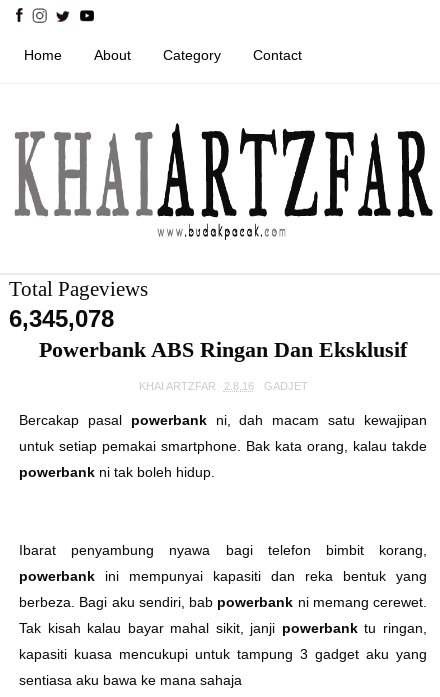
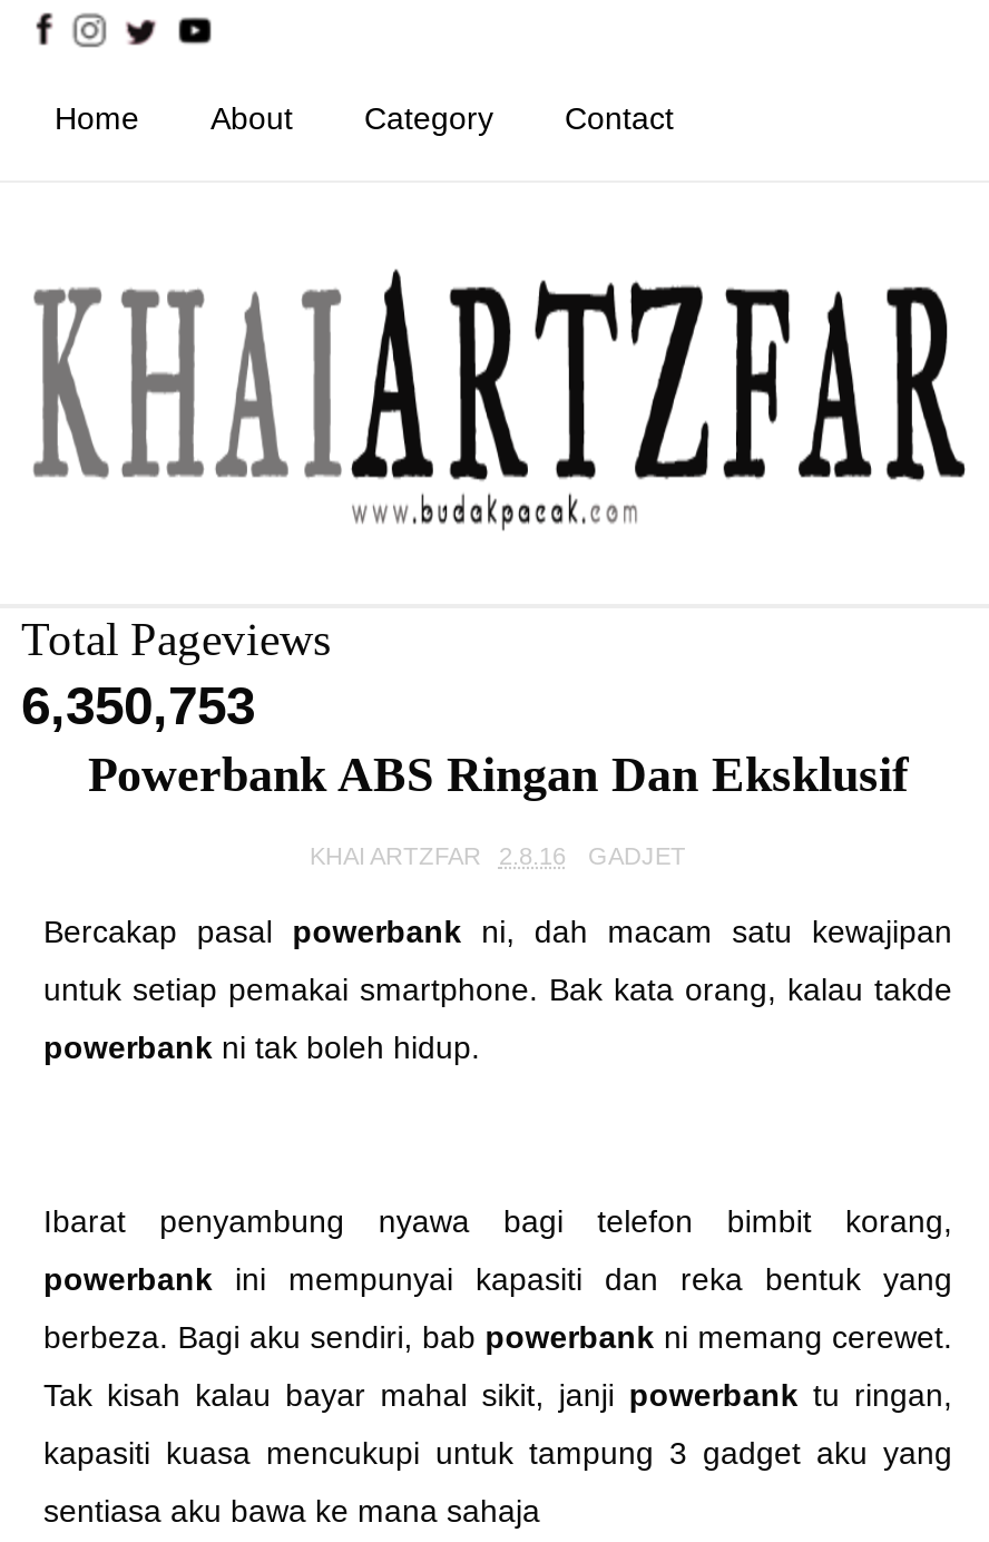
[9,305,114,332] 6,345,078 -> [21,675,255,735] 6,350,753

